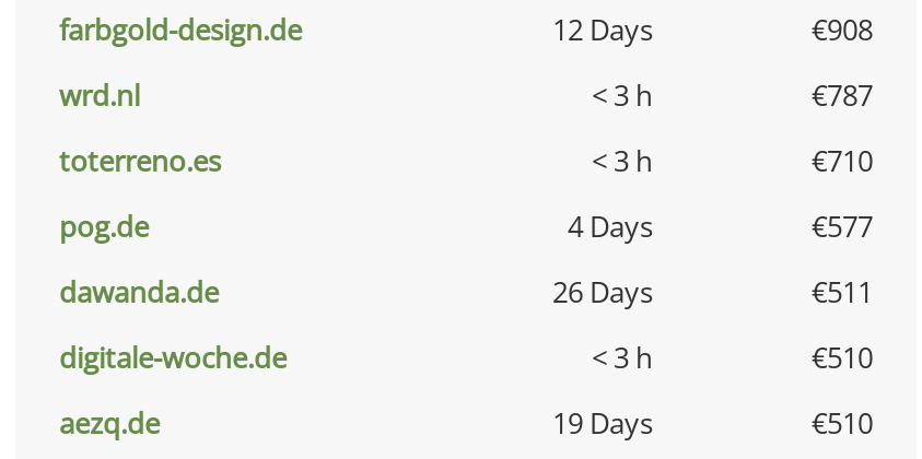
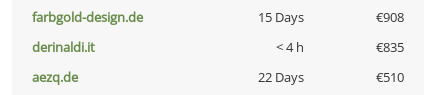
[552,10,653,49] 12 Days -> [257,8,303,26] 15 Days
[59,75,873,377] wrd.nl | < 3 h | €787 | toterreno.es | < 3 h | €710 | pog.de | 4 Days | €577 | dawanda.de | 26 Days | €511 | digitale-woche.de | < 3 h | €510 -> [32,38,404,56] derinaldi.it | < 4 h | €835
[552,403,653,443] 19 Days -> [257,68,303,86] 22 Days

